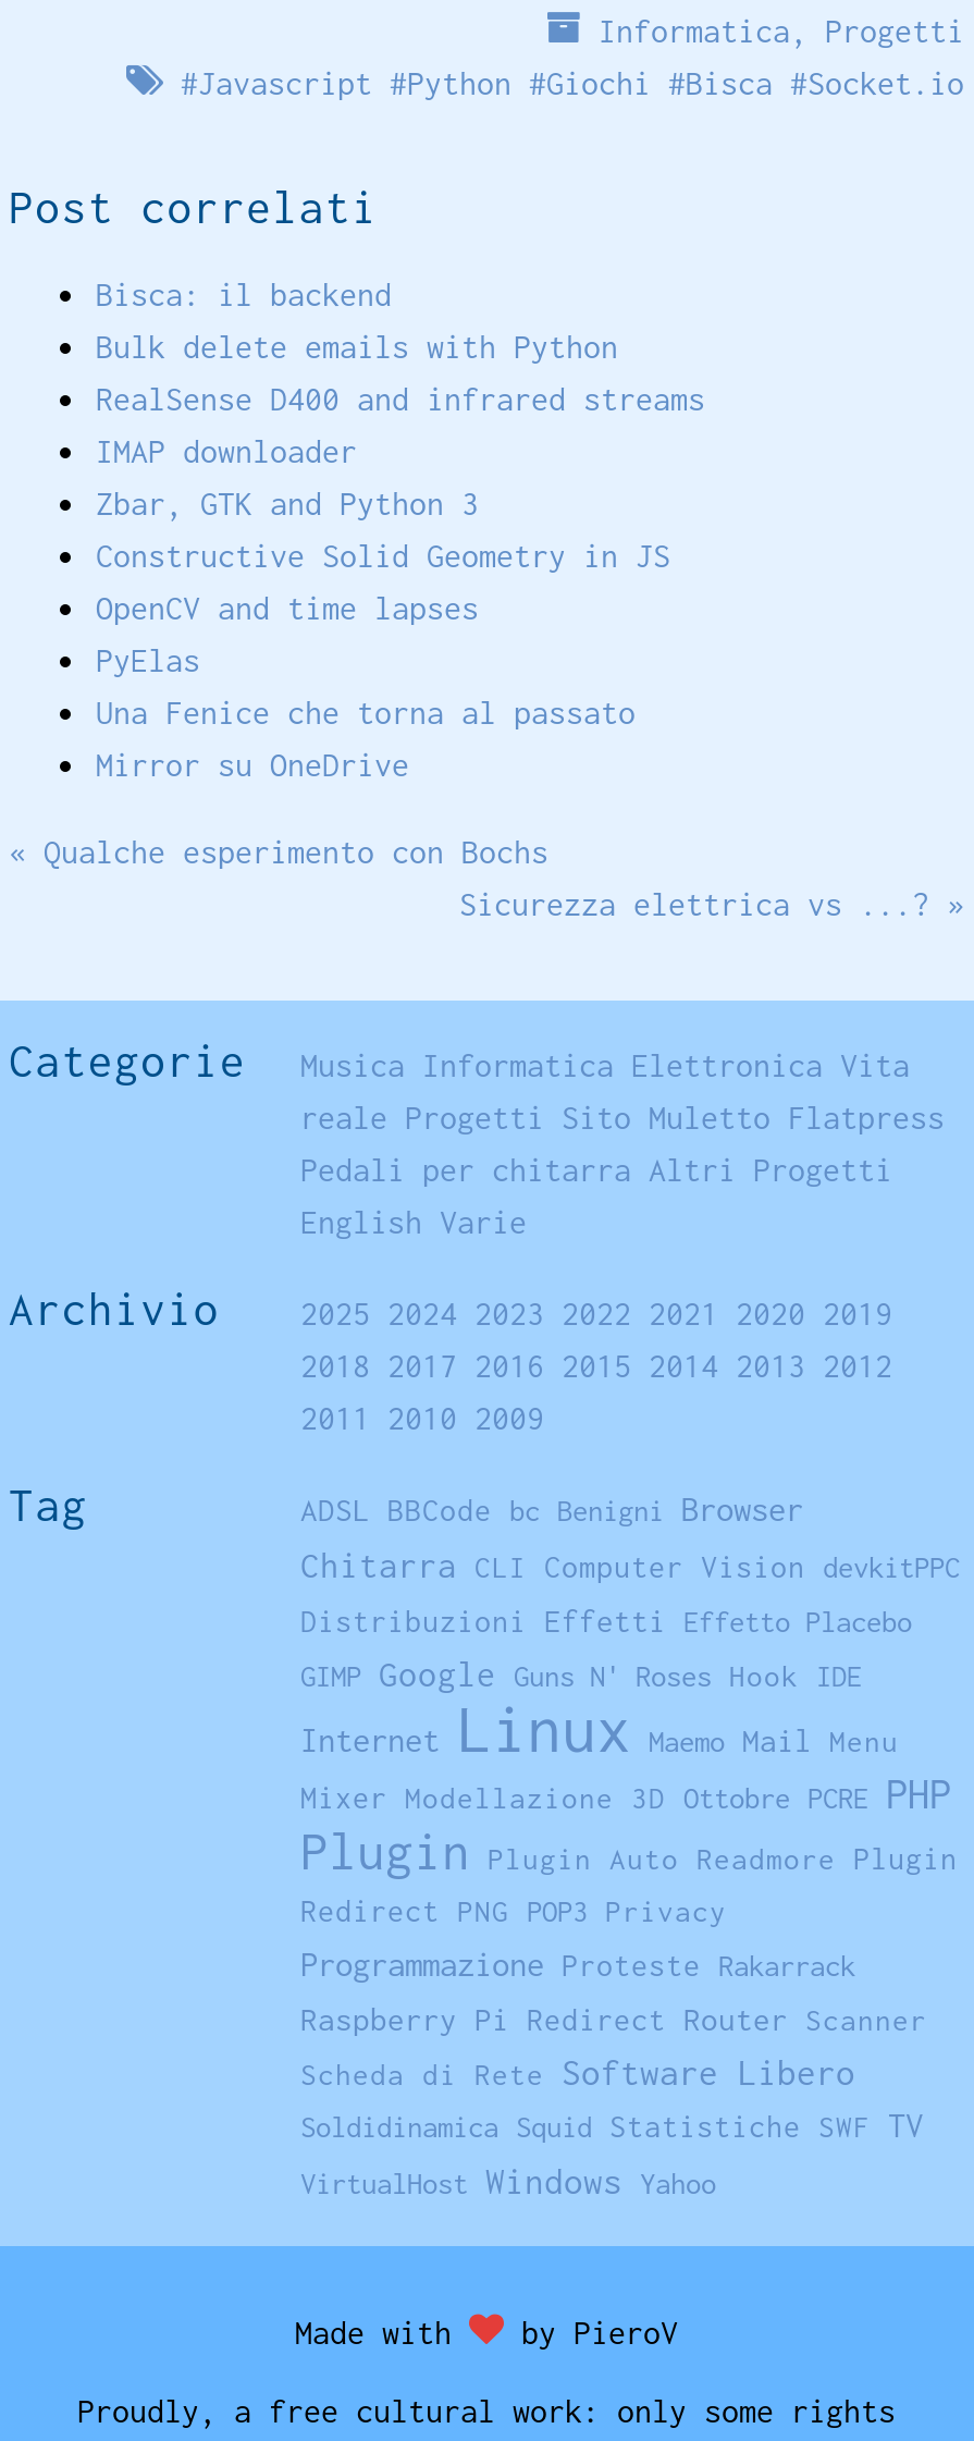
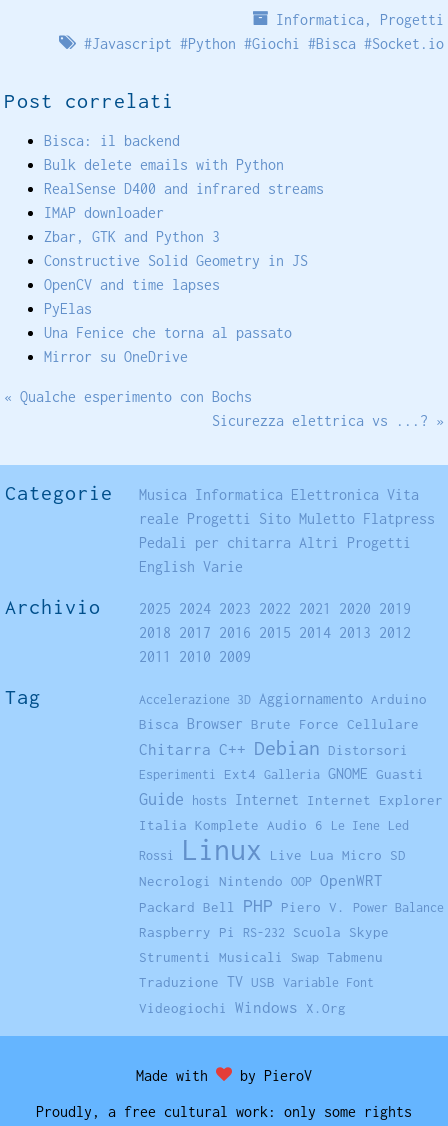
[300,1491,960,1585] ADSL BBCode bc Benigni Browser | Chitarra CLI Computer Vision devkitPPC -> [138,690,426,707] Accelerazione 3D Aggiornamento Arduino
[300,1604,912,1639] Distribuzioni Effetti Effetto Placebo -> [138,715,442,808] Bisca Browser Brute Force Cellulare | Chitarra C++ Debian Distorsori | Esperimenti Ext4 Galleria GNOME Guasti | Guide hosts Internet Internet Explorer
[300,1656,958,1929] GIMP Google Guns N' Roses Hook IDE | Internet Linux Maemo Mail Menu | Mixer Modellazione 3D Ottobre PCRE PHP | Plugin Plugin Auto Readmore Plugin | Redirect PNG POP3 Privacy -> [138,817,443,940] Italia Komplete Audio 6 Le Iene Led | Rossi Linux Live Lua Micro SD | Necrologi Nintendo OOP OpenWRT | Packard Bell PHP Piero V. Power Balance | Raspberry Pi RS-232 Scuola Skype
[300,1946,855,1983] Programmazione Proteste Rakarrack -> [138,949,382,965] Strumenti Musicali Swap Tabmenu
[300,2003,927,2201] Raspberry Pi Redirect Router Scanner | Scheda di Rete Software Libero | Soldidinamica Squid Statistiche SWF TV | VirtualHost Windows Yahoo -> [138,973,373,1016] Traduzione TV USB Variable Font | Videogiochi Windows X.Org

